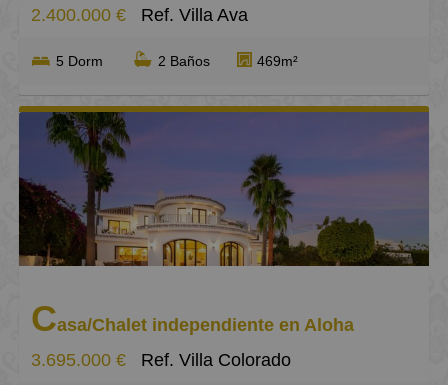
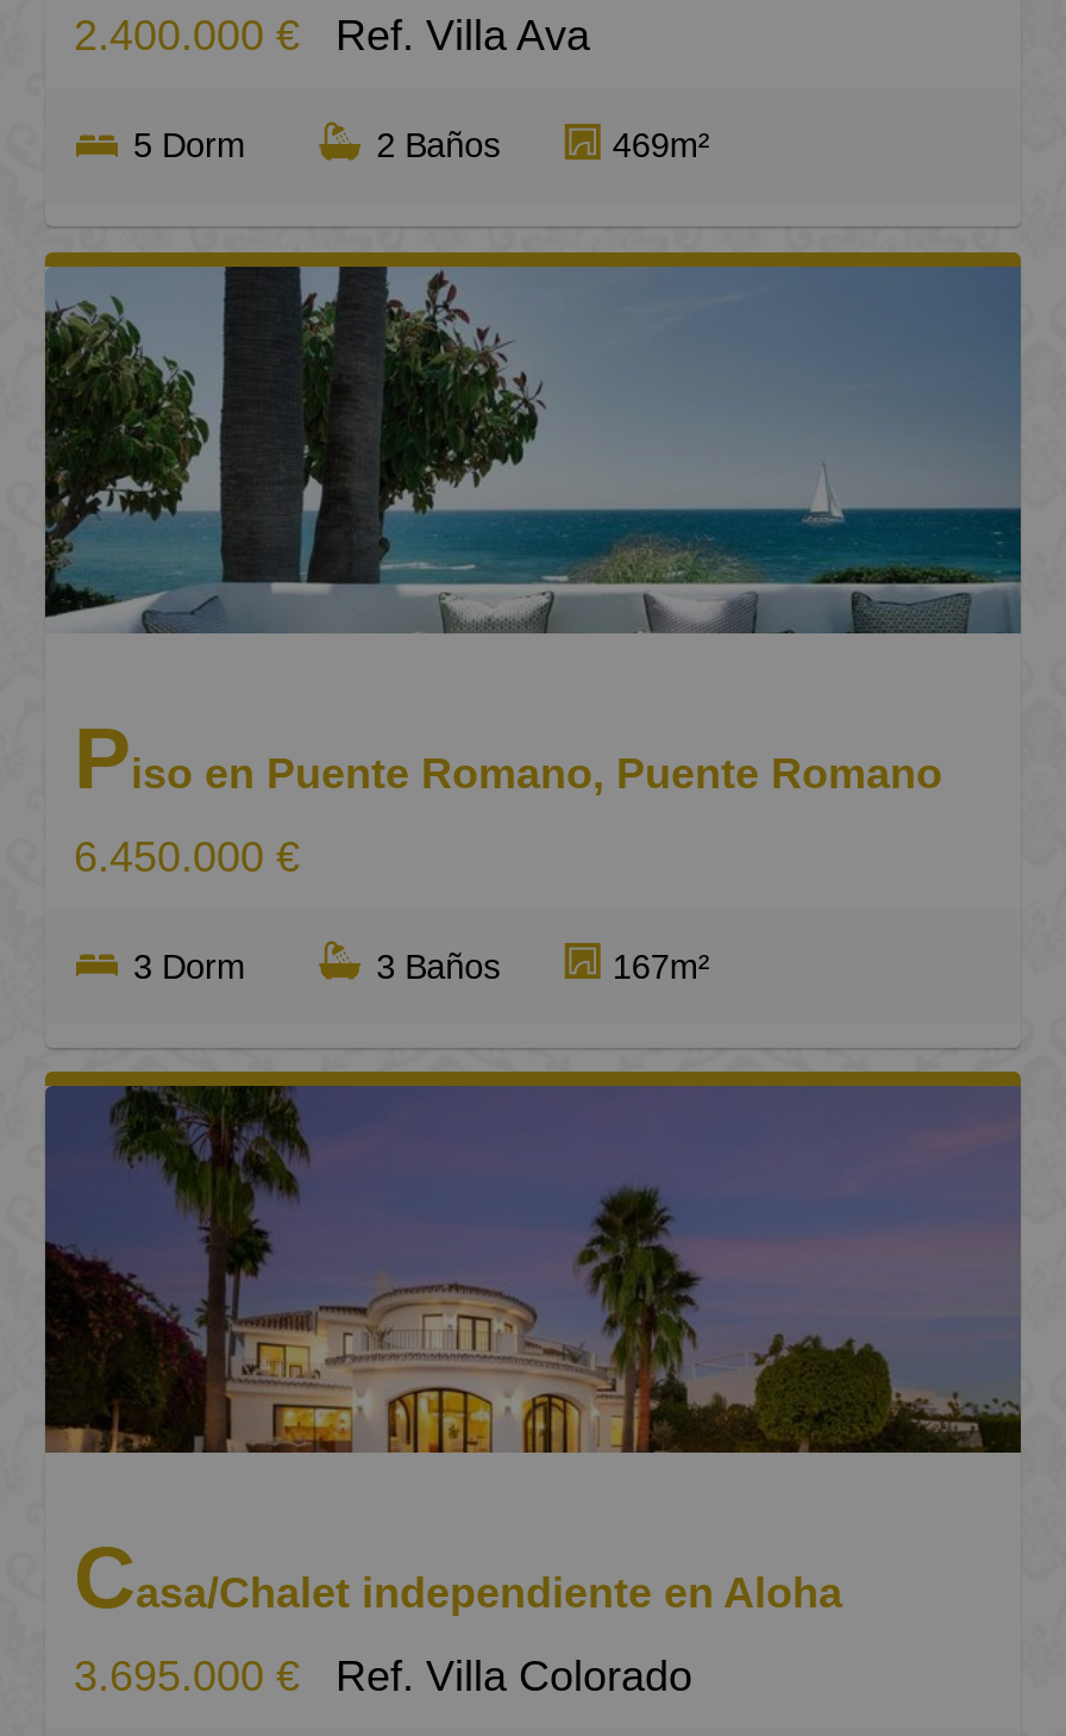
none -> [43,264,1023,985] [image] | Piso en Puente Romano, Puente Romano | 6.450.000 € | 3 Dorm | 3 Baños | 167m²

